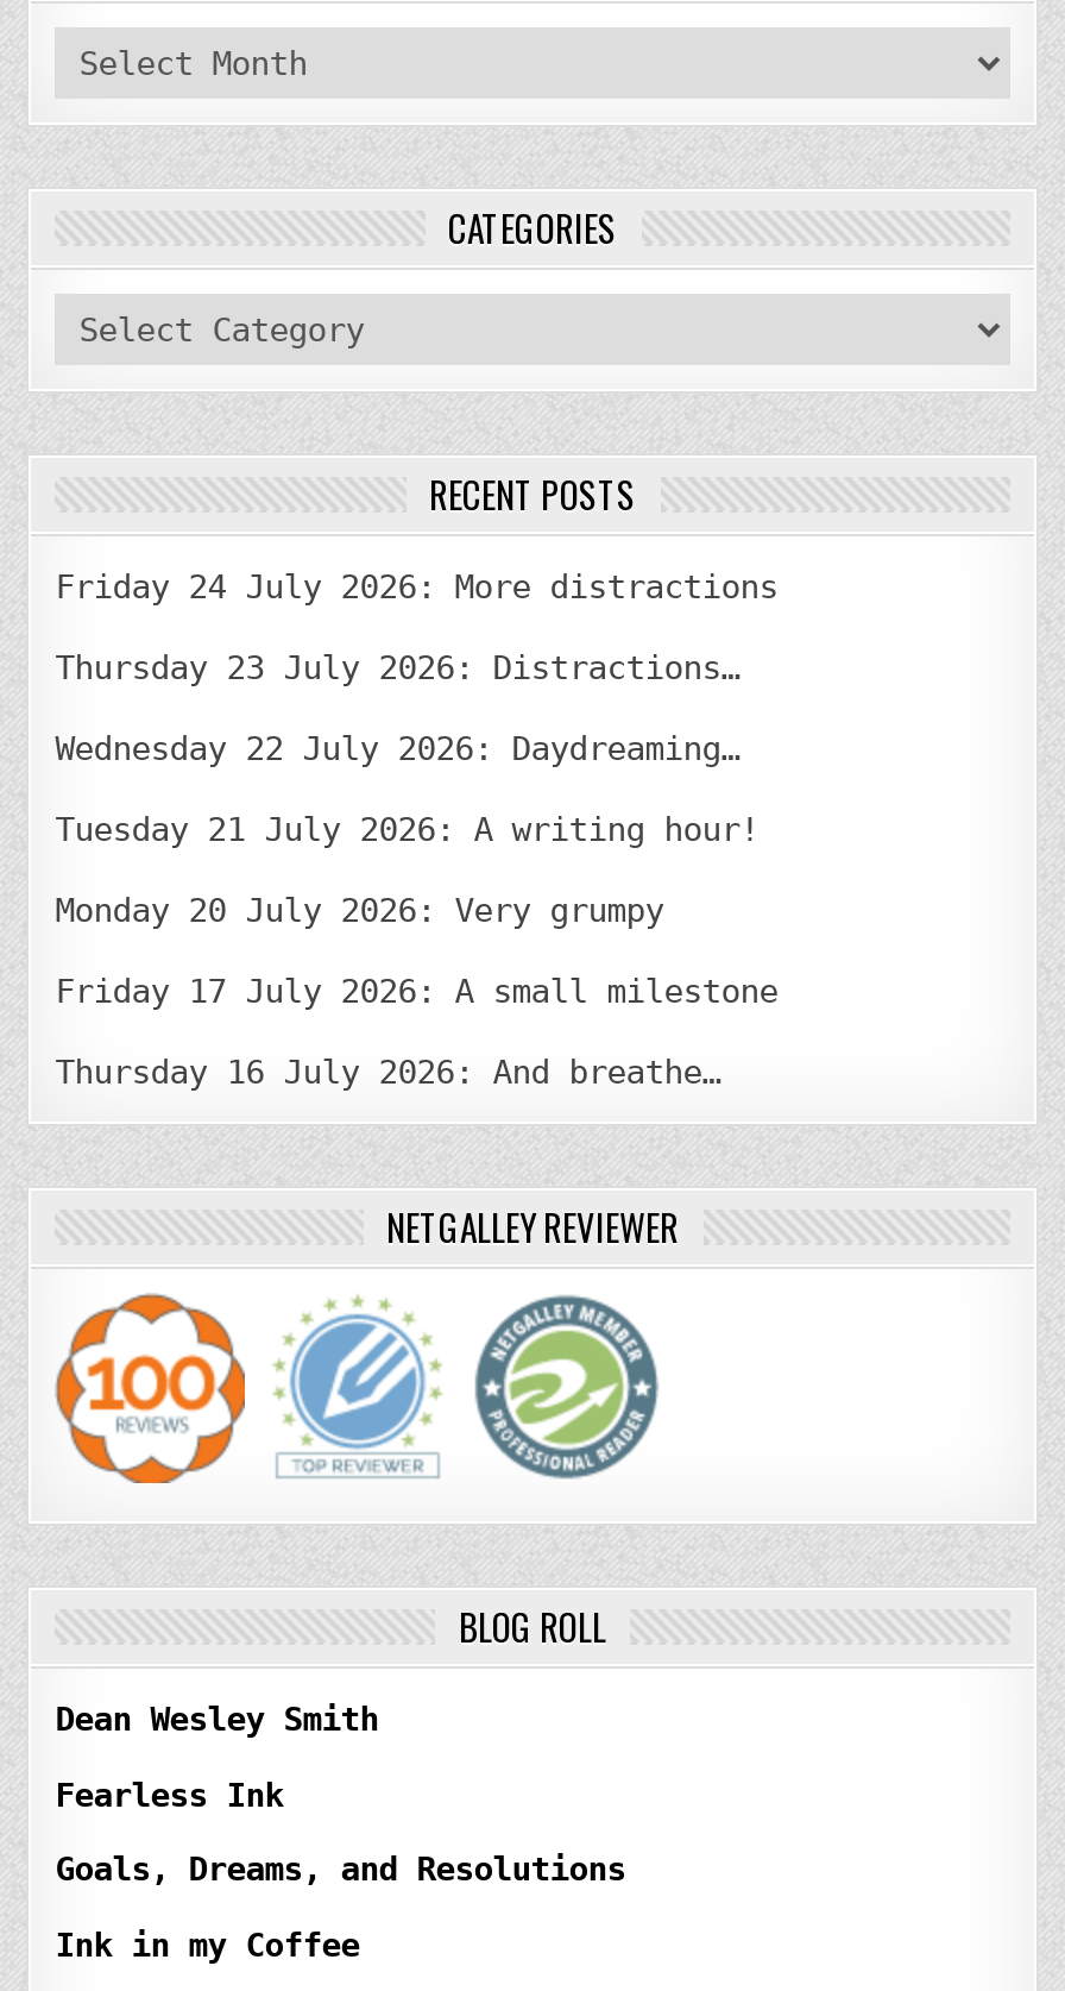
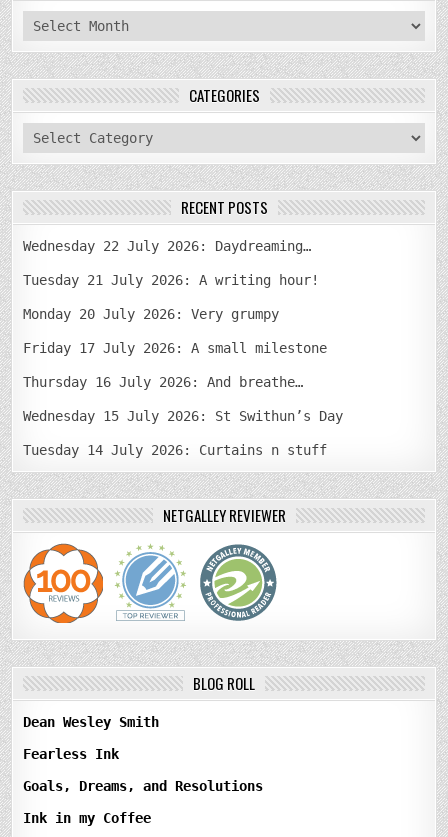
[55,567,778,686] Friday 24 July 2026: More distractions | Thursday 23 July 2026: Distractions… -> none
moved [55,729,778,1090] -> [23,238,327,390]: Wednesday 22 July 2026: Daydreaming… | Tuesday 21 July 2026: A writing hour! | Monday 20 July 2026: Very grumpy | Friday 17 July 2026: A small milestone | Thursday 16 July 2026: And breathe…
none -> [23,408,343,458] Wednesday 15 July 2026: St Swithun’s Day | Tuesday 14 July 2026: Curtains n stuff

